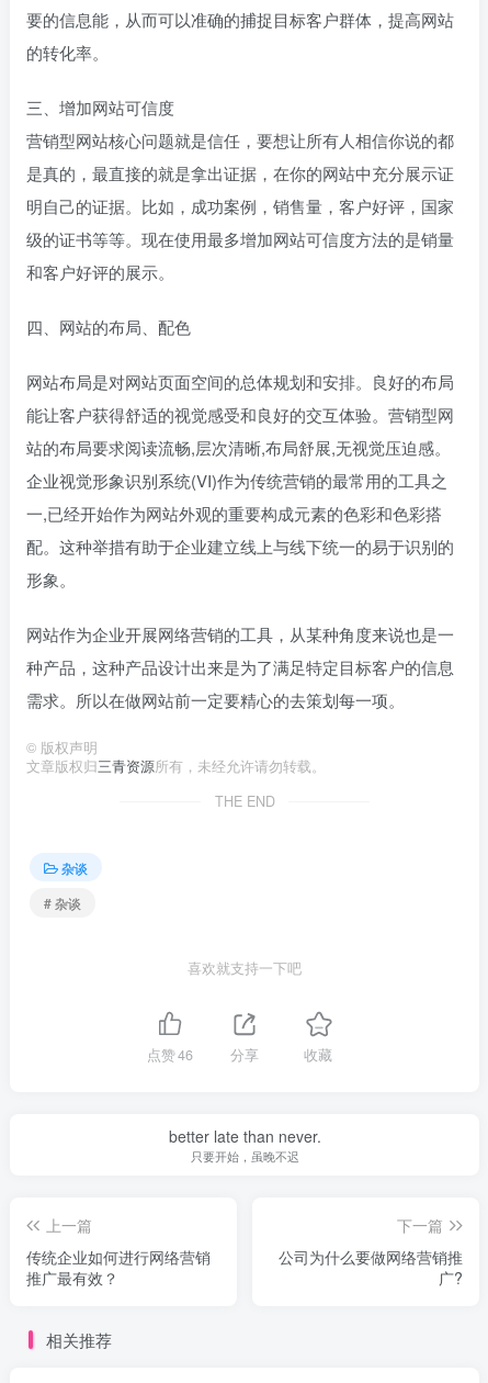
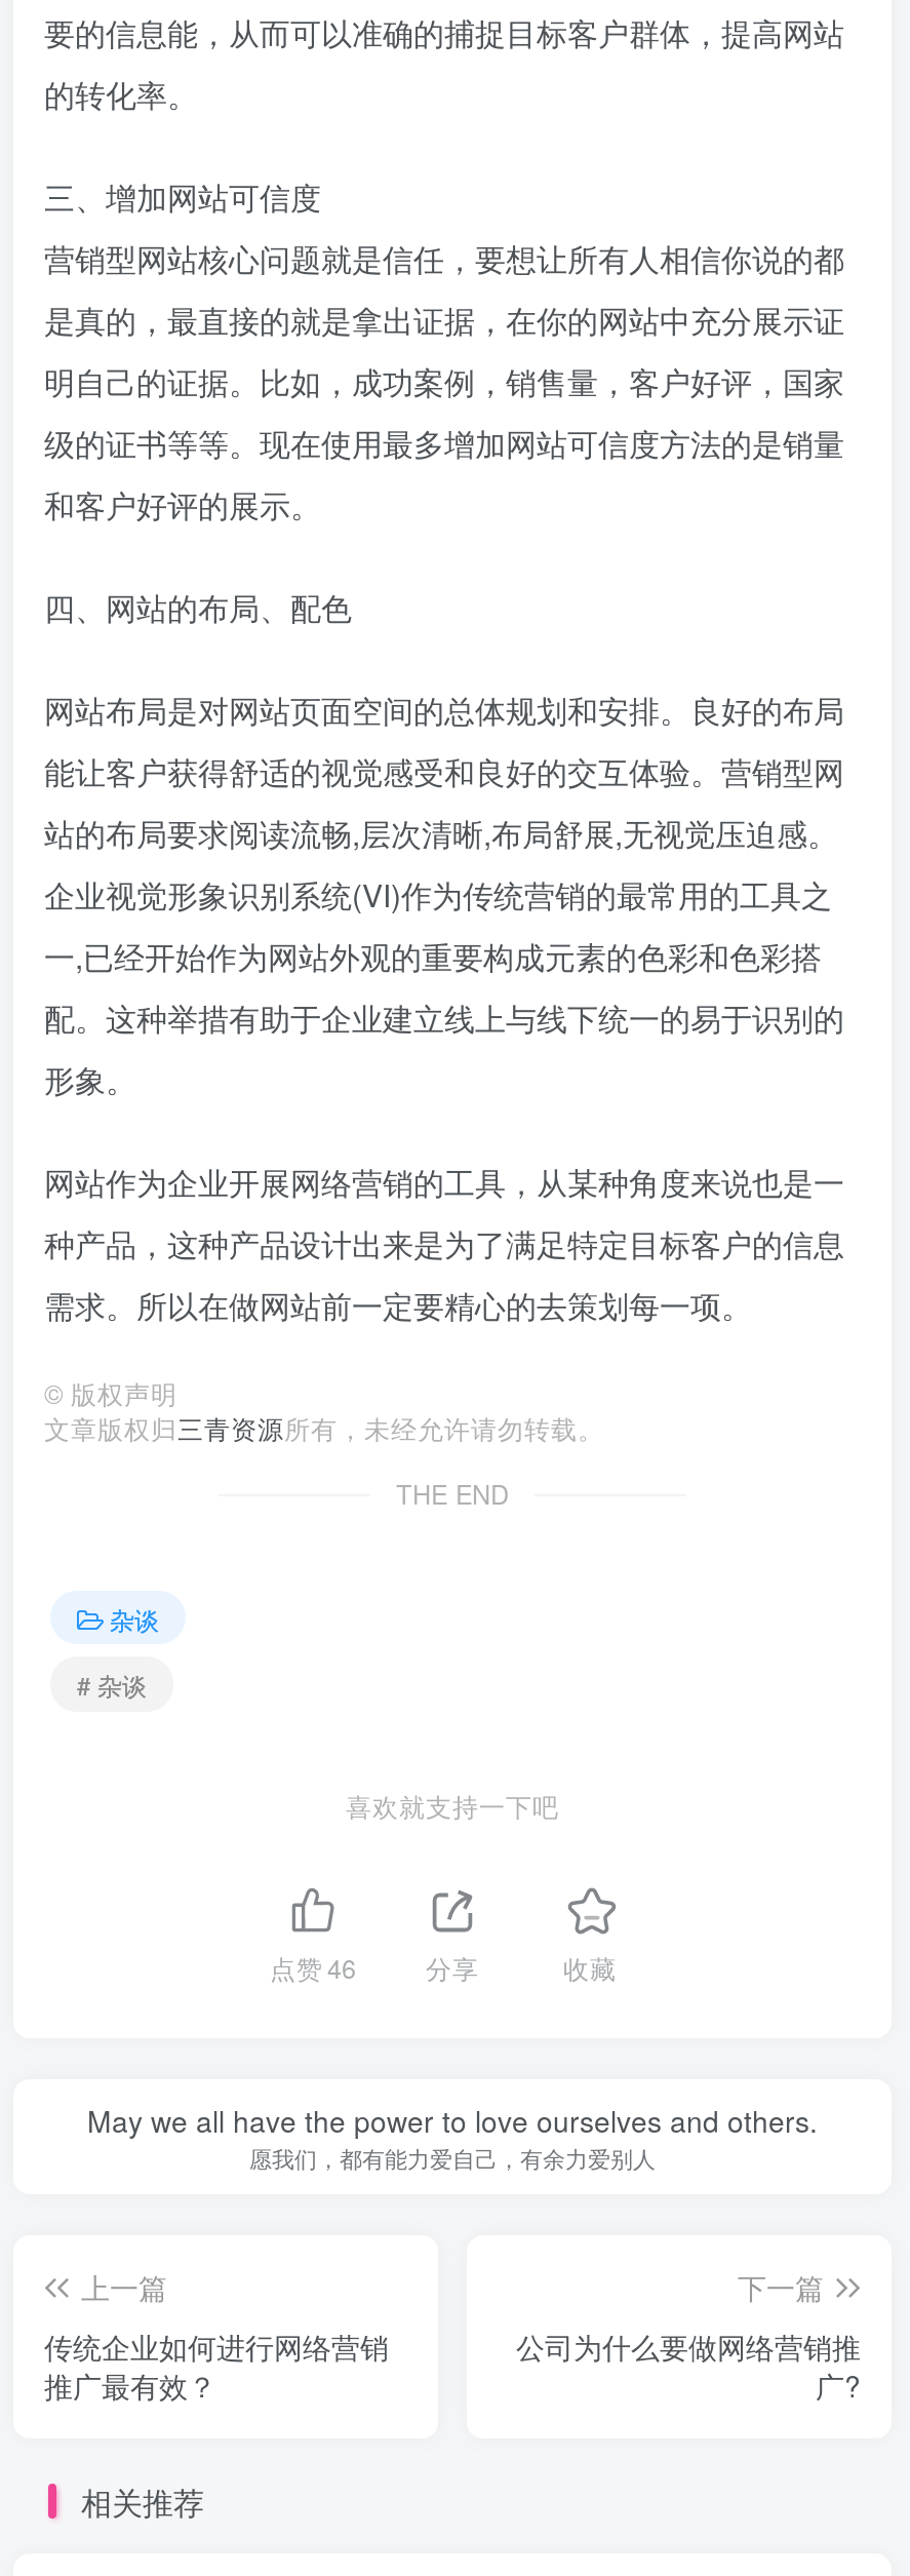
[168,1125,321,1164] better late than never. | 只要开始，虽晚不迟 -> [87,2100,818,2173] May we all have the power to love ourselves and others. | 愿我们，都有能力爱自己，有余力爱别人

